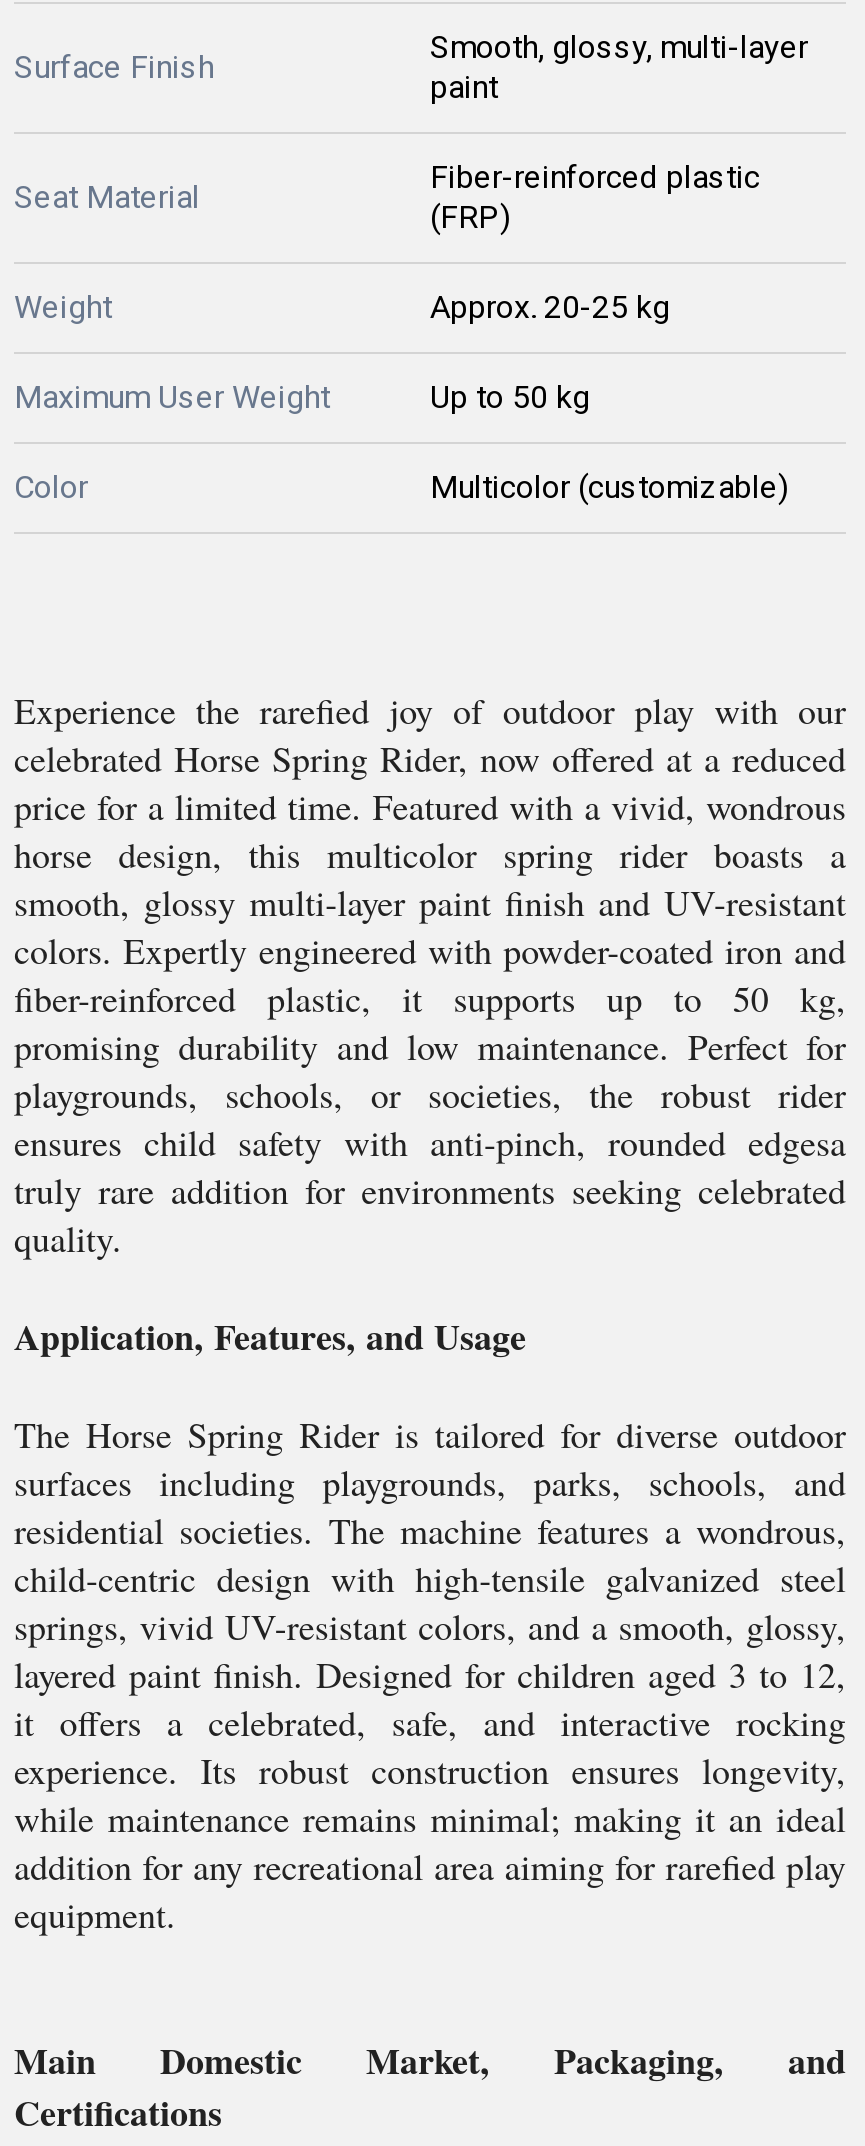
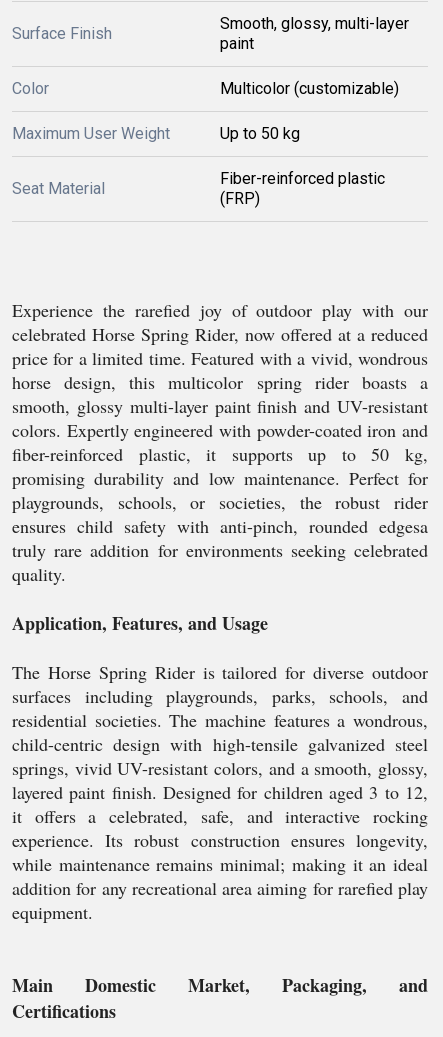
moved [14,158,760,236] -> [12,169,385,208]: Seat Material | Fiber-reinforced plastic | (FRP)
[14,288,670,326] Weight | Approx. 20-25 kg -> none
moved [14,378,788,506] -> [12,79,399,143]: Color | Multicolor (customizable) | Maximum User Weight | Up to 50 kg

